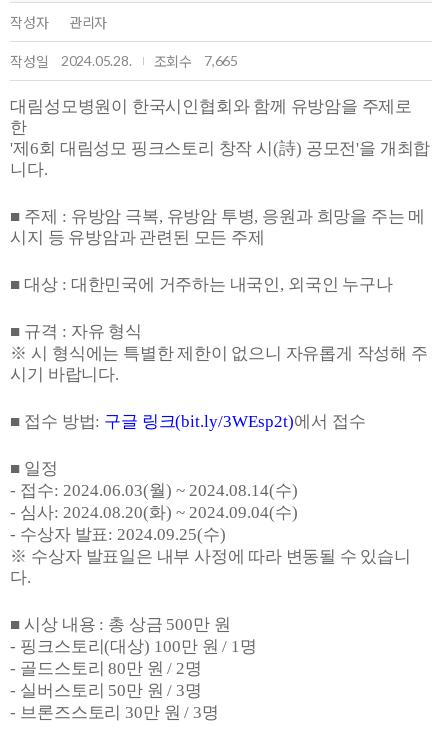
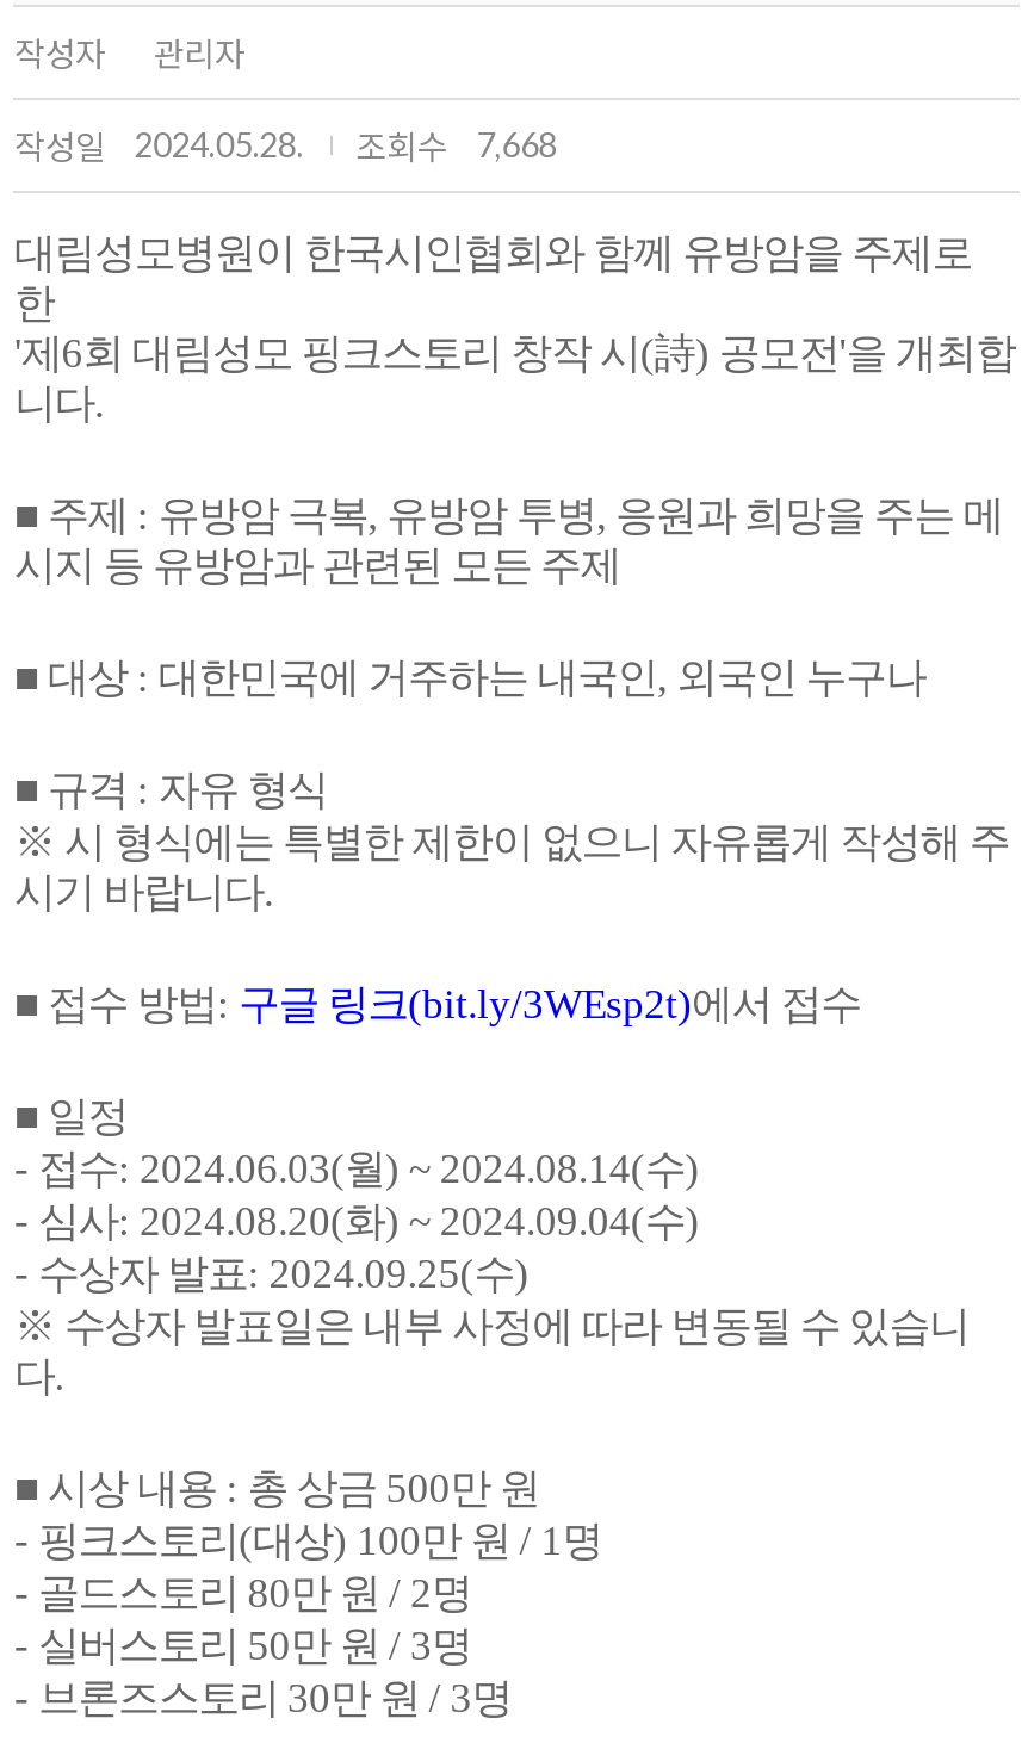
[10,52,238,70] 작성일 2024.05.28. 조회수 7,665 -> [14,124,557,167] 작성일 2024.05.28. 조회수 7,668

